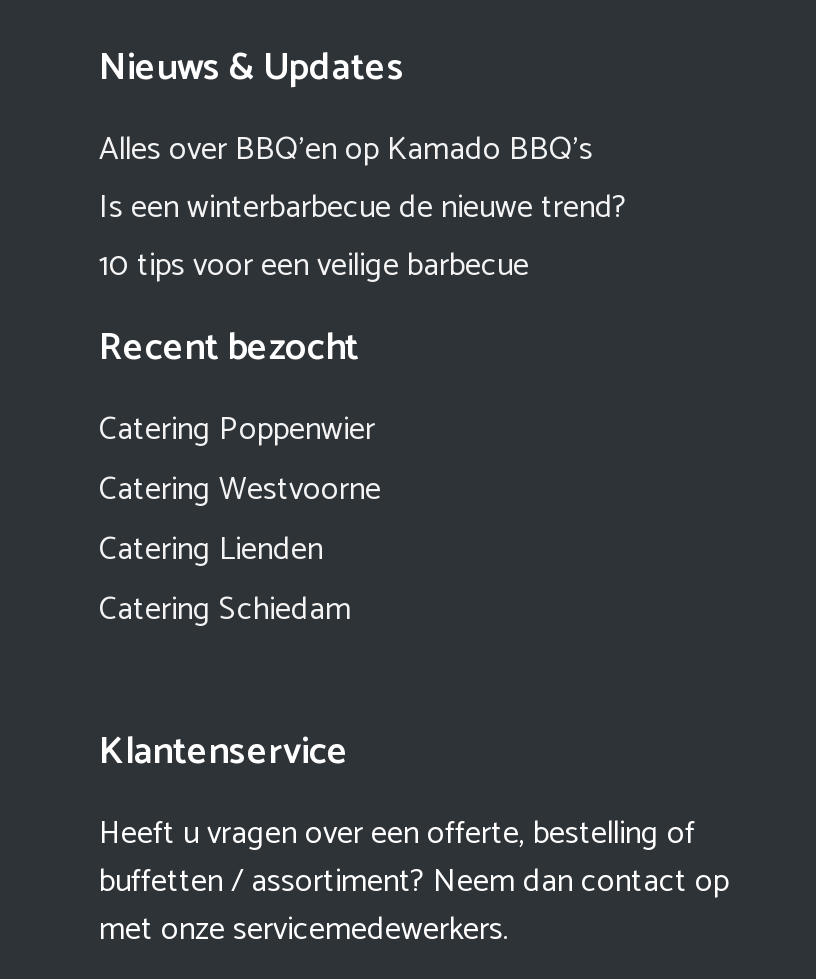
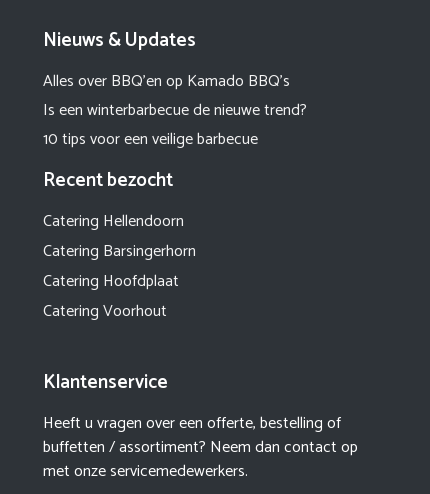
[99,404,375,458] Catering Poppenwier -> [43,208,184,235] Catering Hellendoorn
[99,464,381,518] Catering Westvoorne -> [43,238,196,265] Catering Barsingerhorn
[99,524,323,578] Catering Lienden -> [43,268,179,295] Catering Hoofdplaat
[99,584,351,638] Catering Schiedam -> [43,298,167,325] Catering Voorhout

